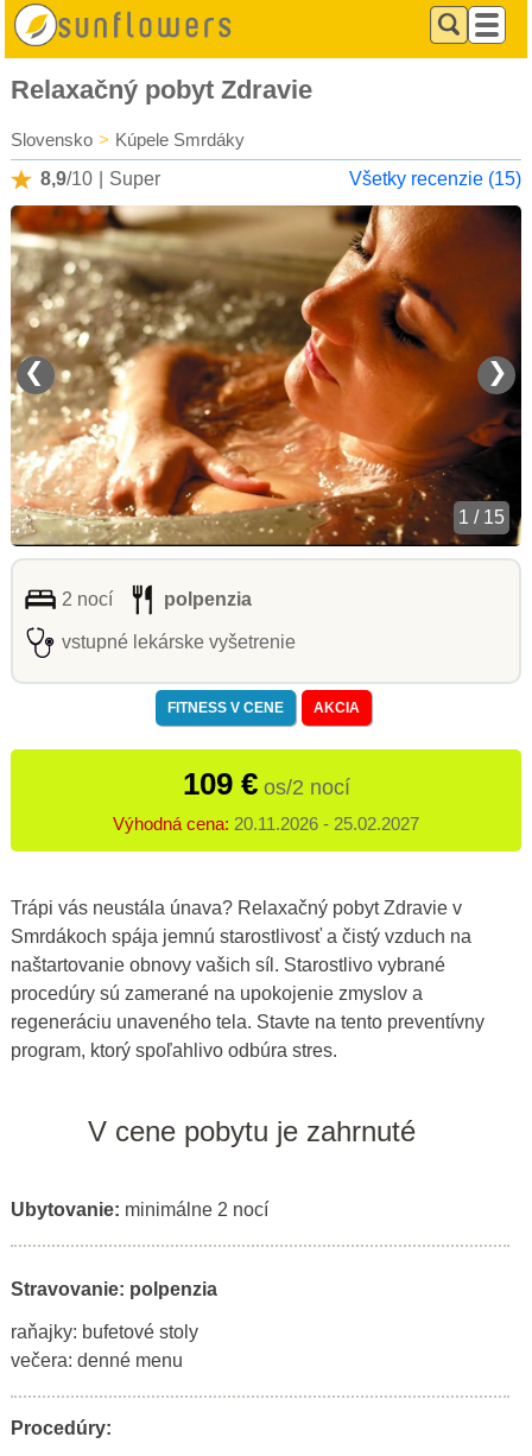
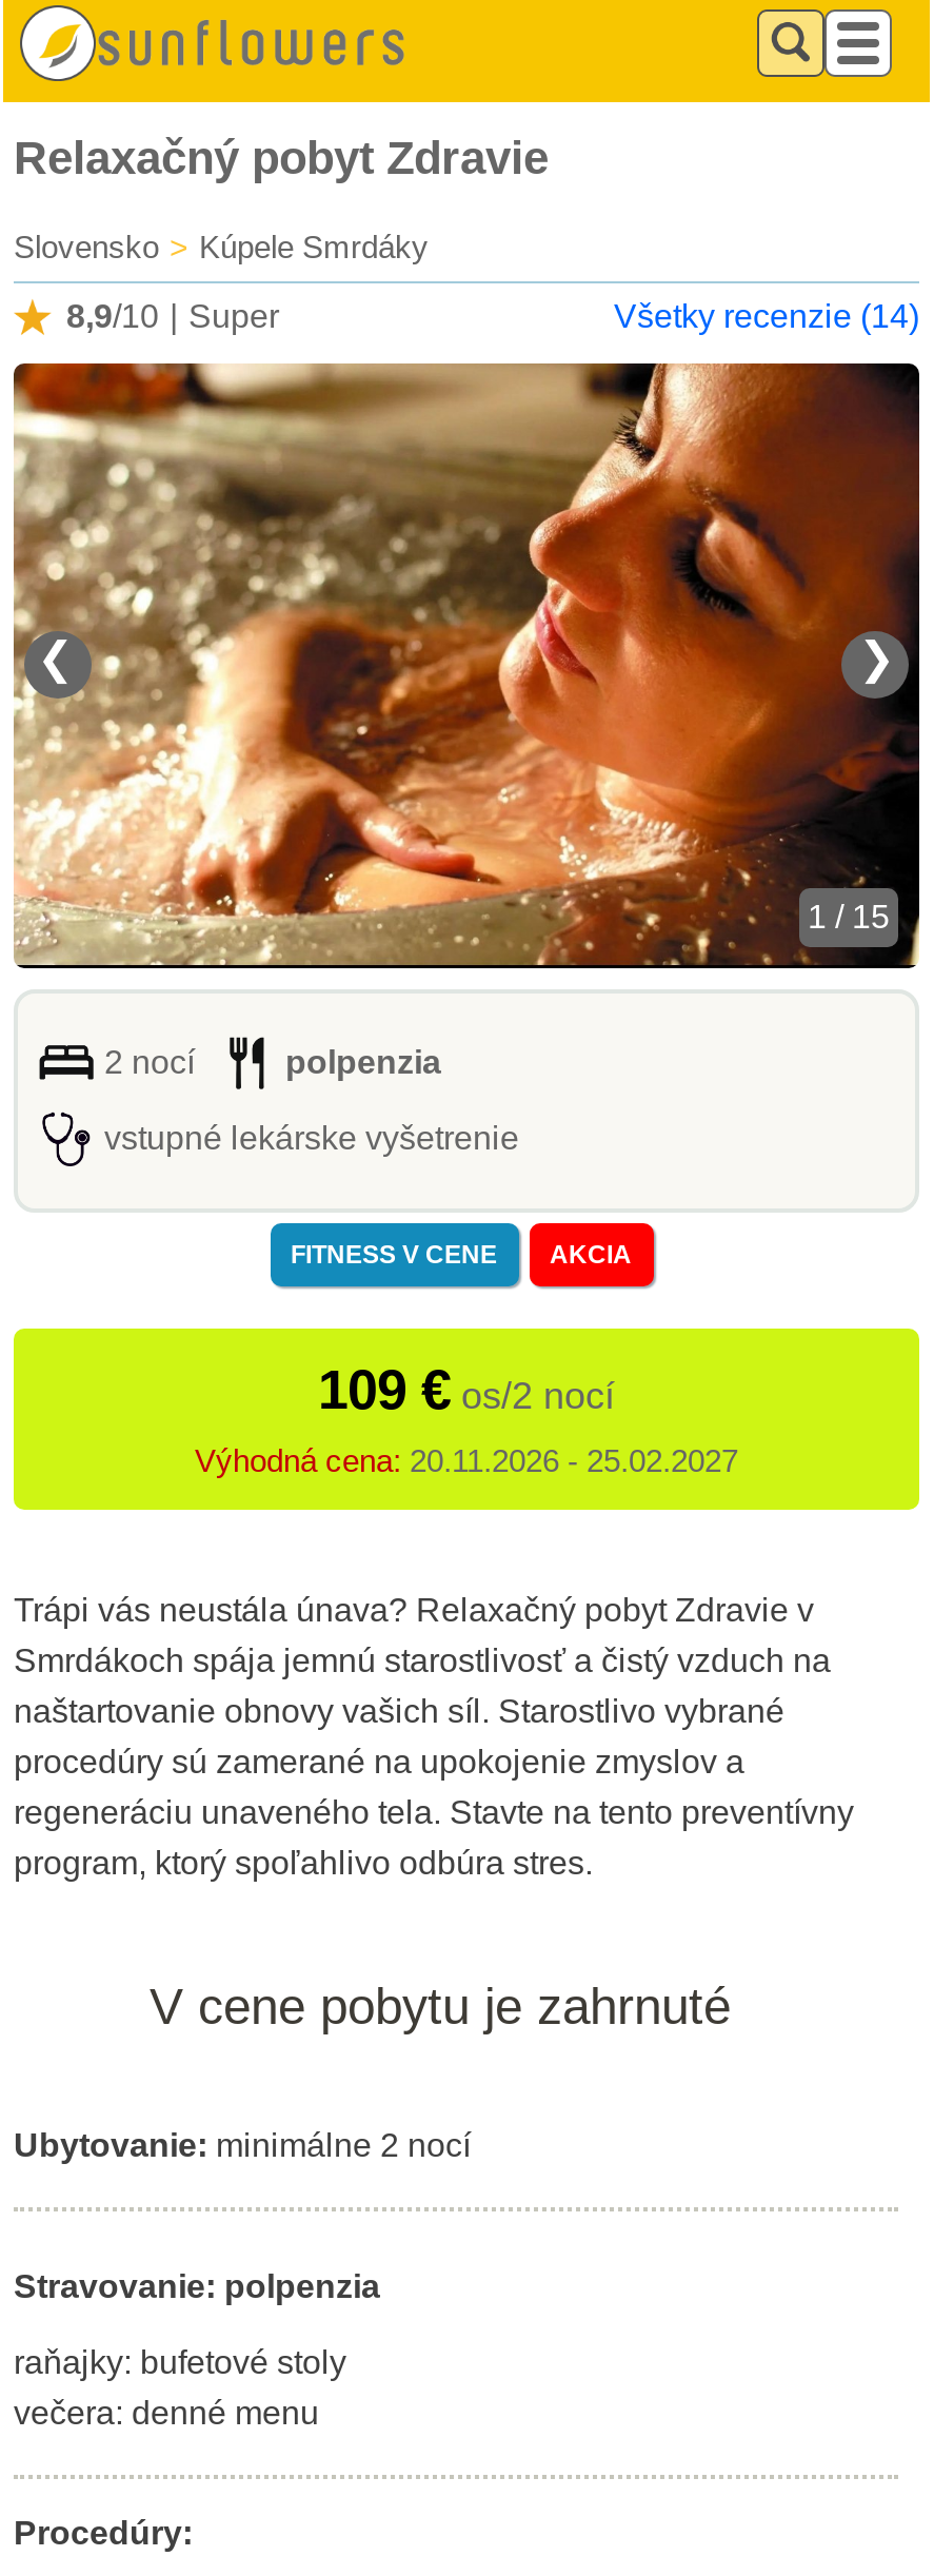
[349,169,521,189] Všetky recenzie (15) -> [614,298,919,334] Všetky recenzie (14)

